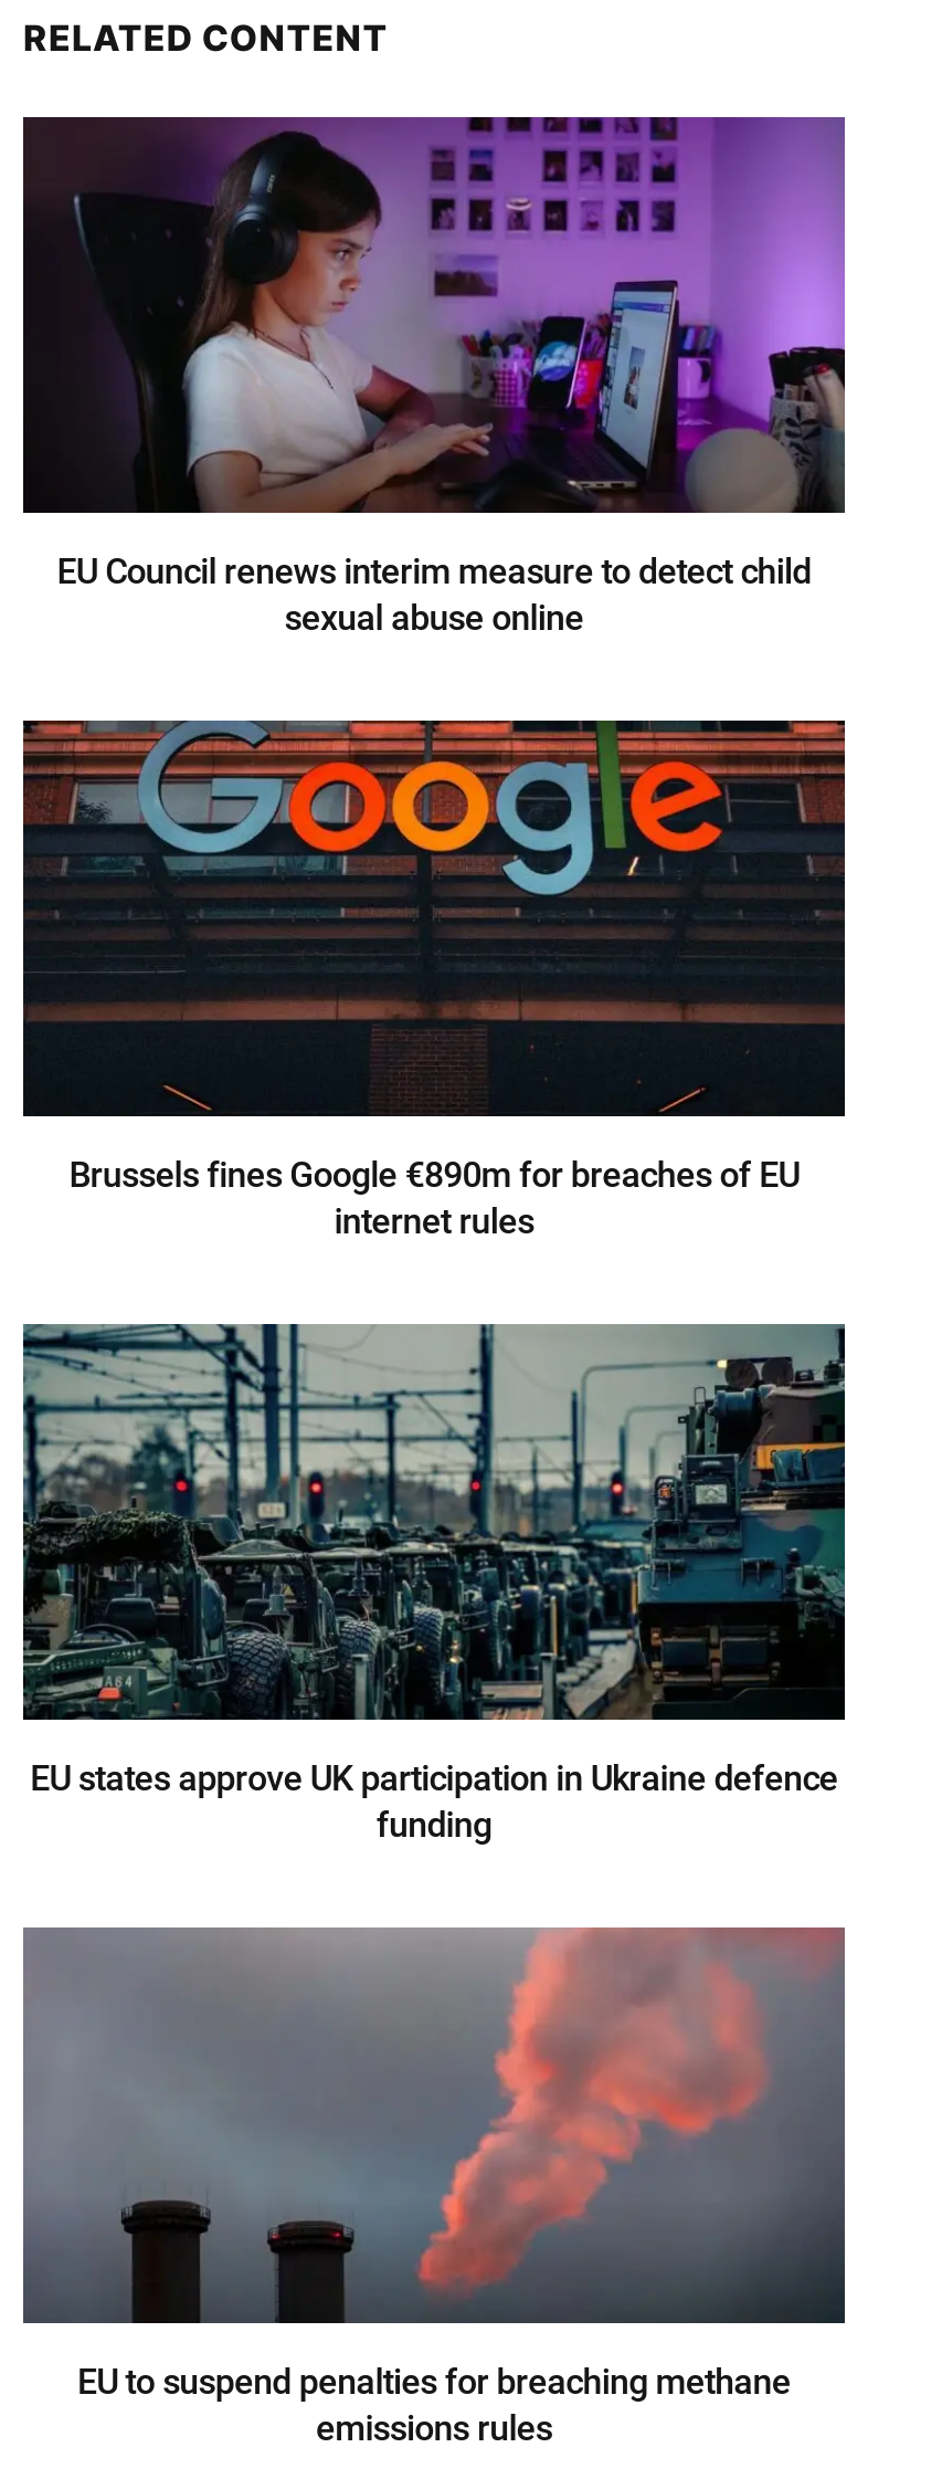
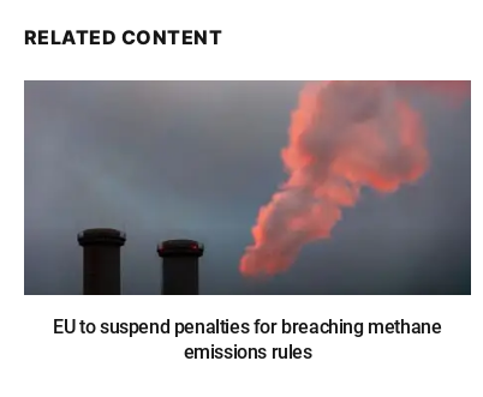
[21,115,847,639] [image] | EU Council renews interim measure to detect child | sexual abuse online -> none
[21,718,847,1243] [image] | Brussels fines Google €890m for breaches of EU | internet rules -> none
[21,1322,847,1846] [image] | EU states approve UK participation in Ukraine defence | funding -> none

